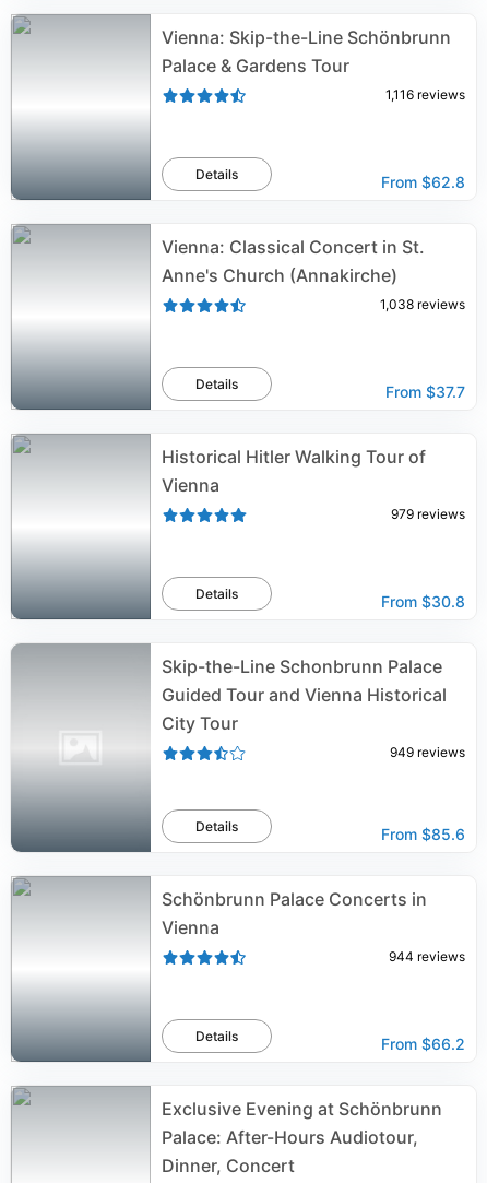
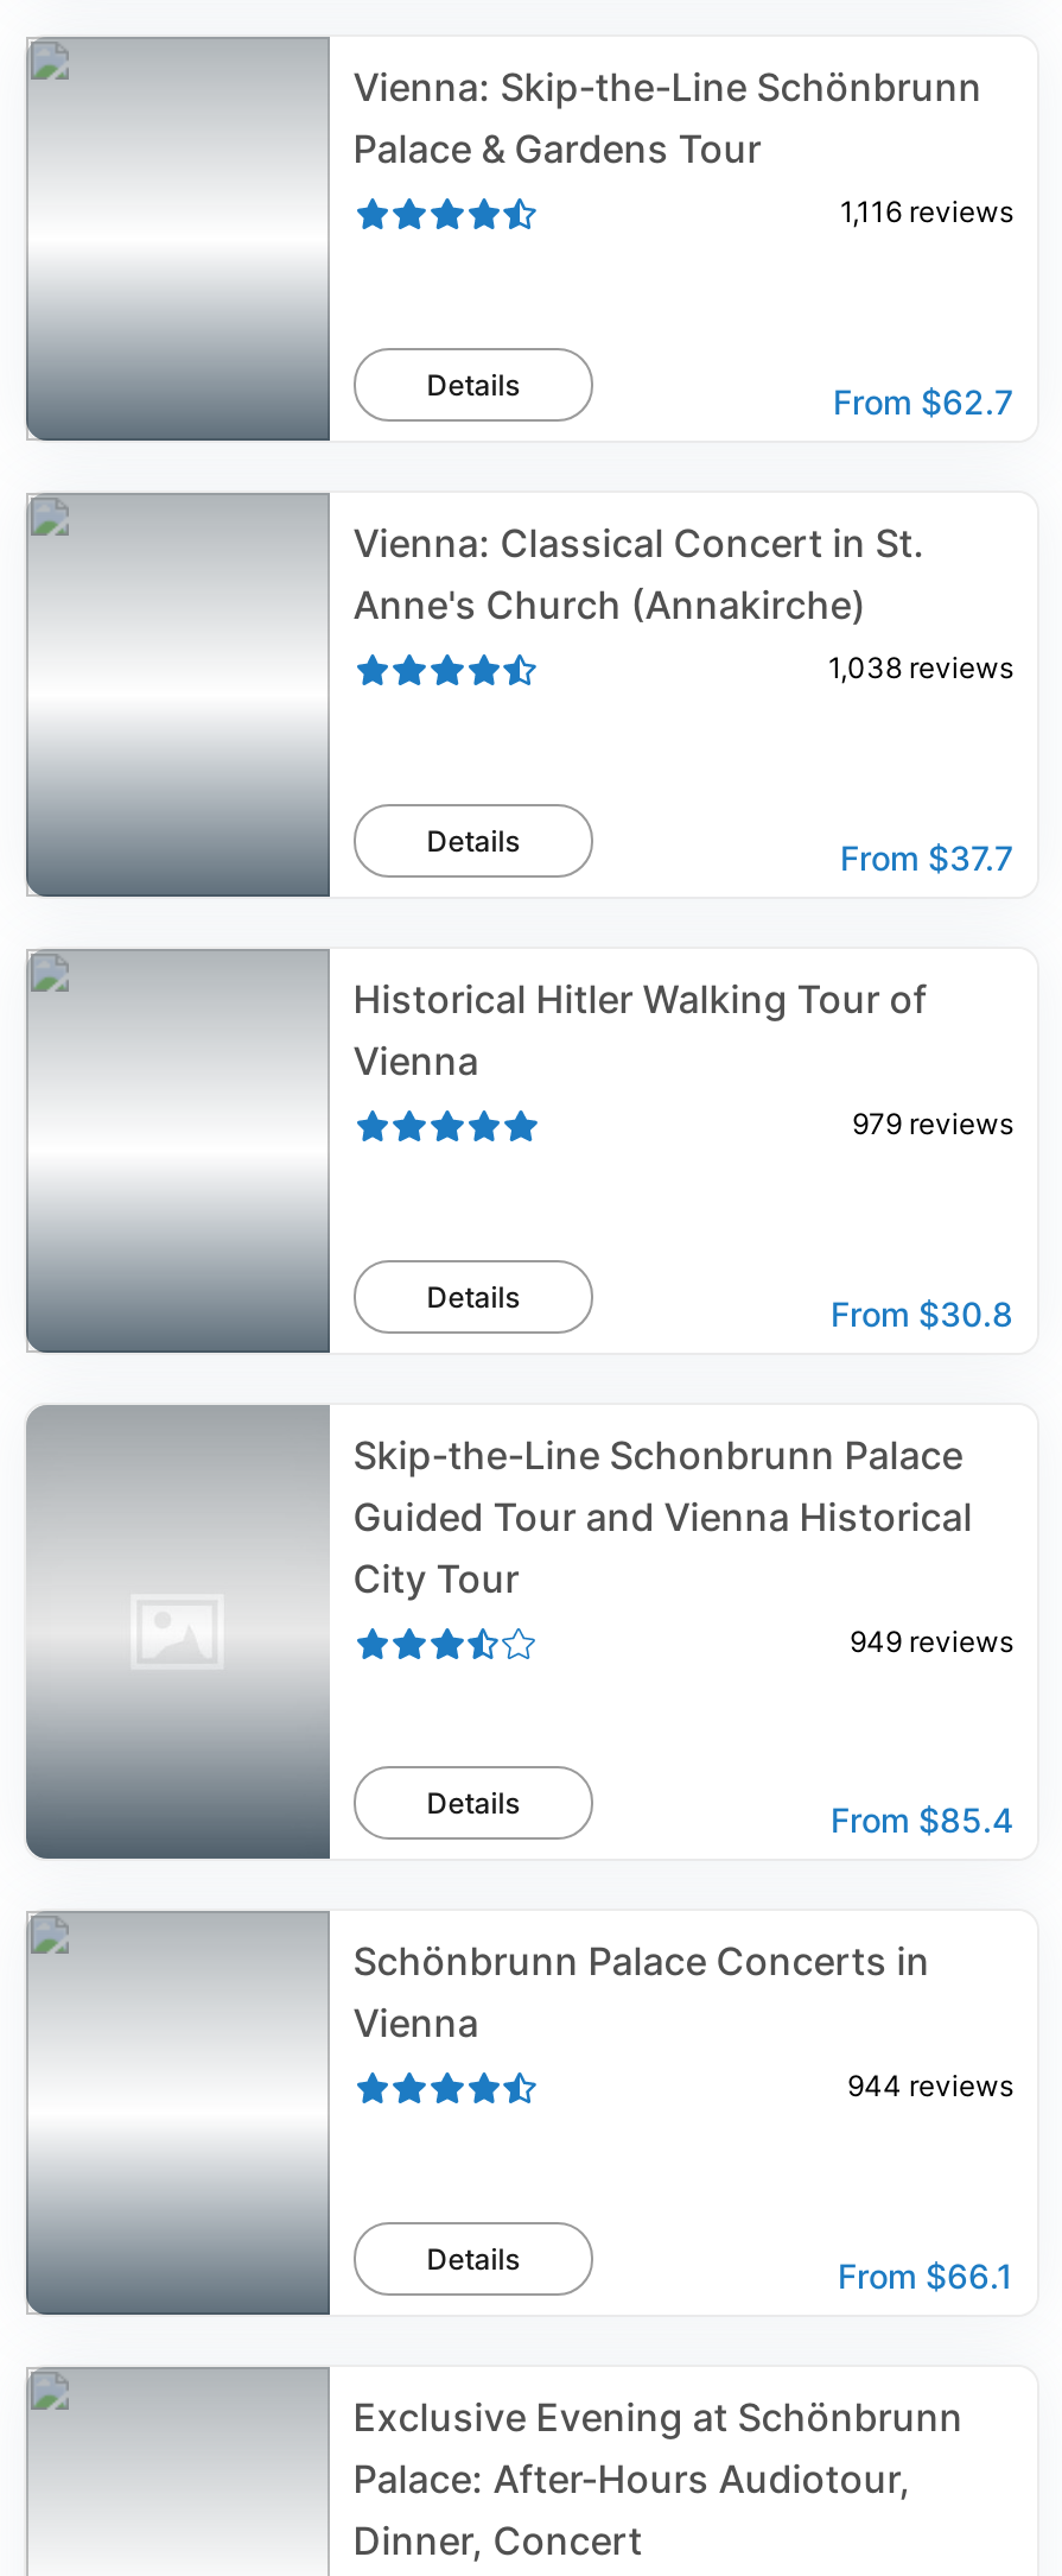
[381,173,465,191] From $62.8 -> [833,381,1013,422] From $62.7
[381,825,465,843] From $85.6 -> [831,1799,1013,1840] From $85.4
[381,1034,465,1053] From $66.2 -> [838,2255,1013,2296] From $66.1

